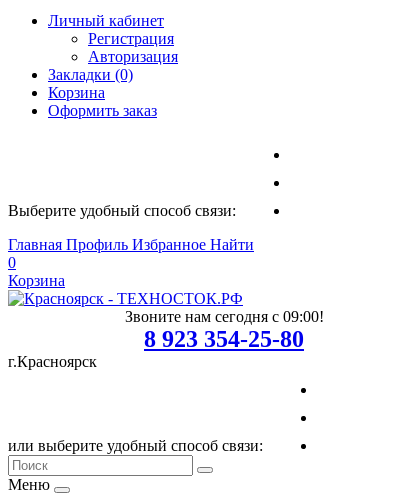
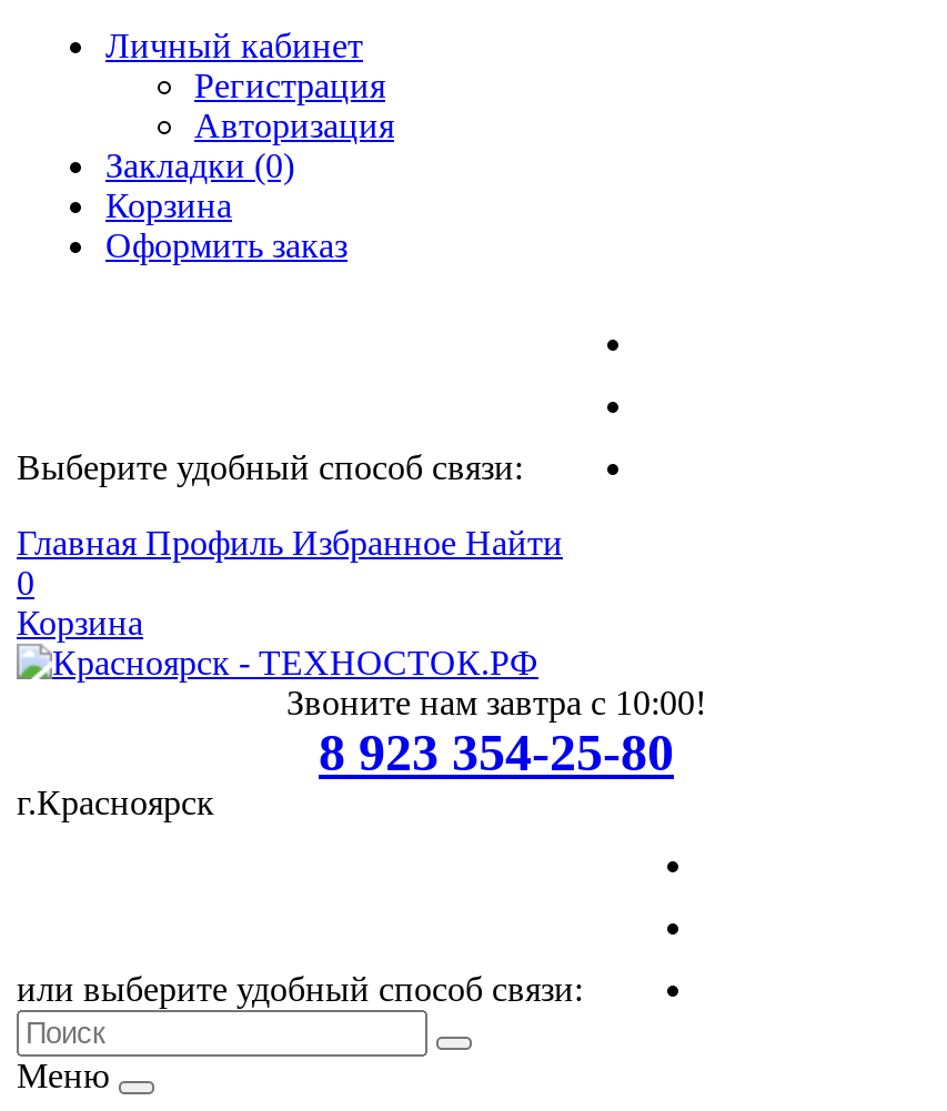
[124,308,323,325] Звоните нам сегодня с 09:00! -> [286,684,706,721] Звоните нам завтра с 10:00!

